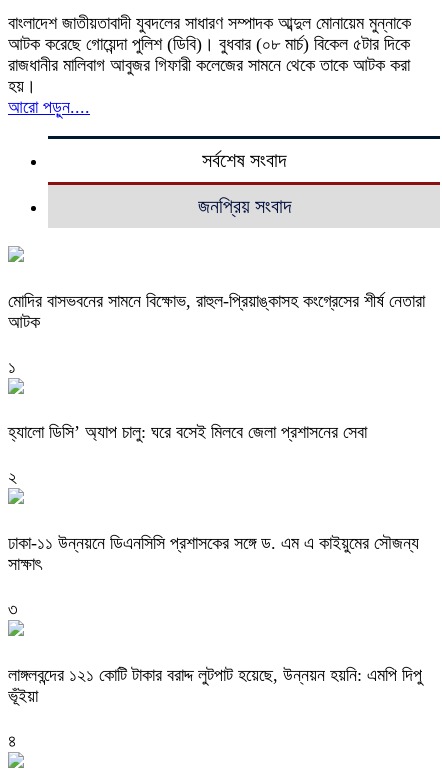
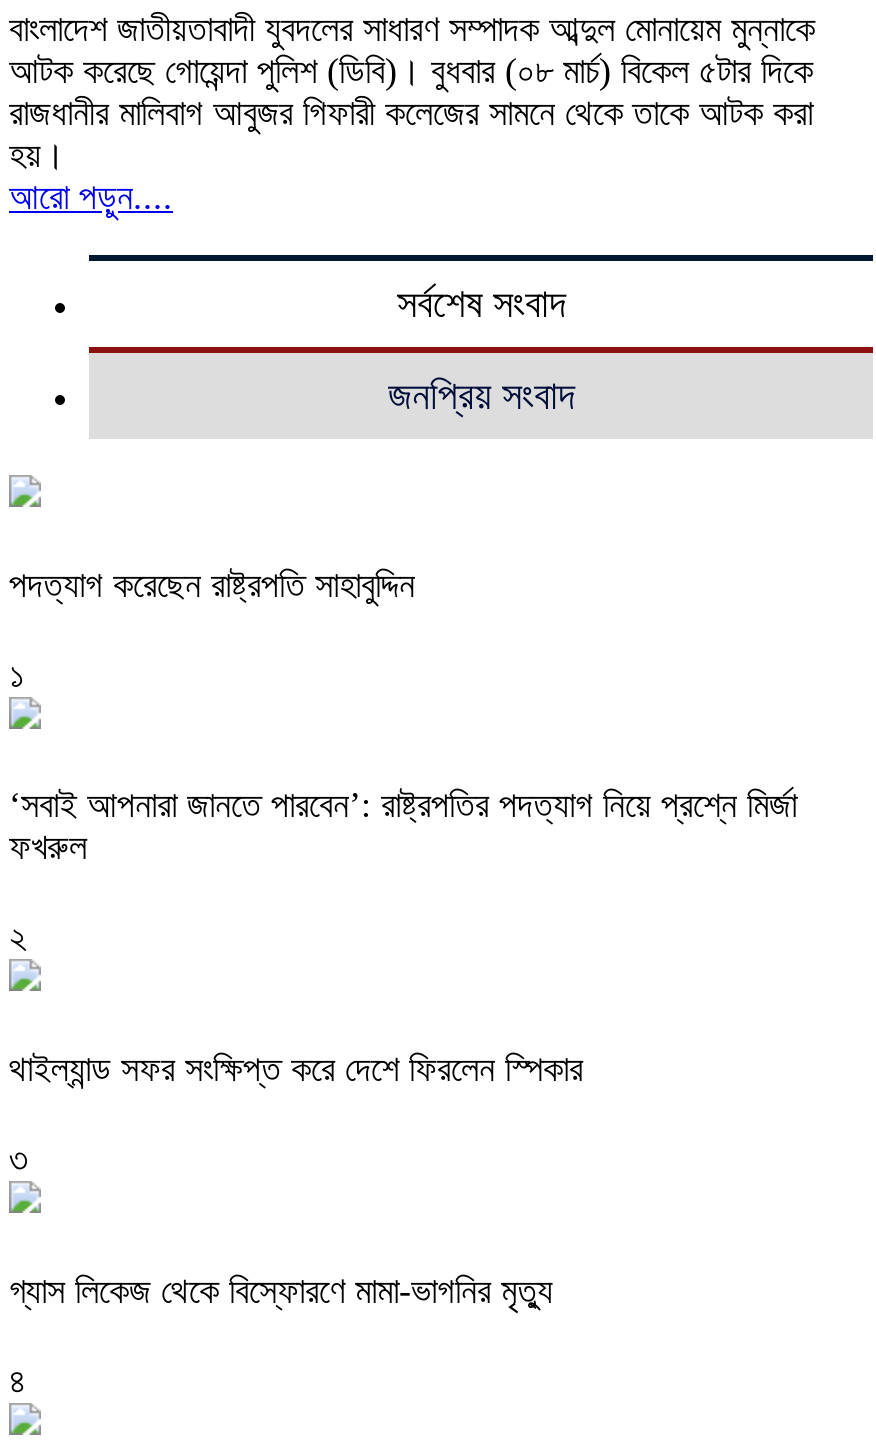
[8,291,425,332] মোদির বাসভবনের সামনে বিক্ষোভ, রাহুল-প্রিয়াঙ্কাসহ কংগ্রেসের শীর্ষ নেতারা | আটক -> [9,564,415,604] পদত্যাগ করেছেন রাষ্ট্রপতি সাহাবুদ্দিন
[8,422,367,442] হ্যালো ডিসি’ অ্যাপ চালু: ঘরে বসেই মিলবে জেলা প্রশাসনের সেবা -> [9,786,797,868] ‘সবাই আপনারা জানতে পারবেন’: রাষ্ট্রপতির পদত্যাগ নিয়ে প্রশ্নে মির্জা | ফখরুল
[8,533,419,574] ঢাকা-১১ উন্নয়নে ডিএনসিসি প্রশাসকের সঙ্গে ড. এম এ কাইয়ুমের সৌজন্য | সাক্ষাৎ -> [9,1050,583,1090] থাইল্যান্ড সফর সংক্ষিপ্ত করে দেশে ফিরলেন স্পিকার
[8,665,422,706] লাঙ্গলবন্দের ১২১ কোটি টাকার বরাদ্দ লুটপাট হয়েছে, উন্নয়ন হয়নি: এমপি দিপু | ভূঁইয়া -> [9,1271,553,1311] গ্যাস লিকেজ থেকে বিস্ফোরণে মামা-ভাগনির মৃত্যু

